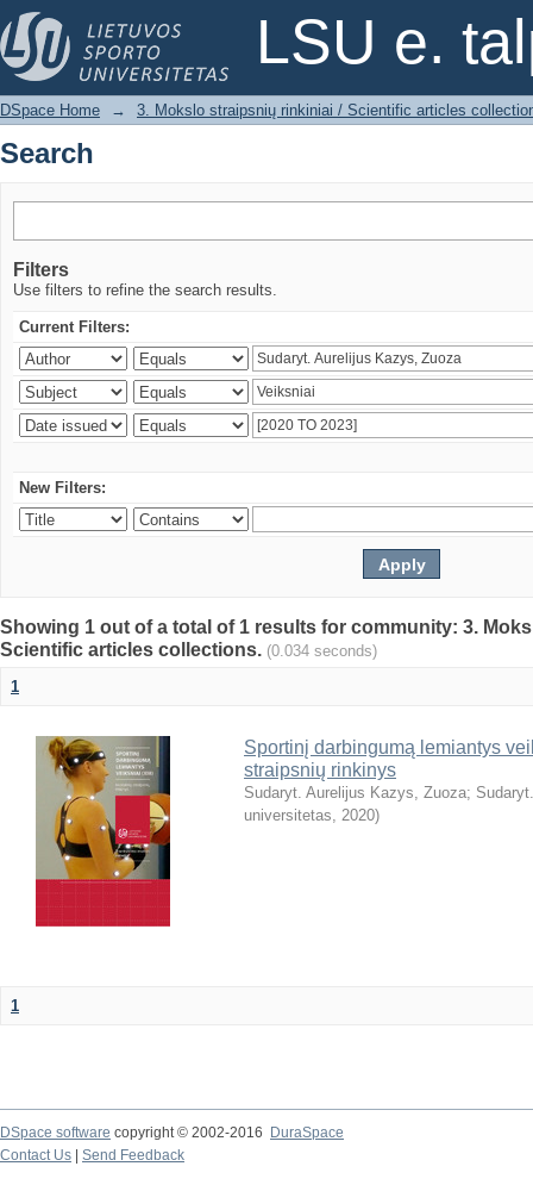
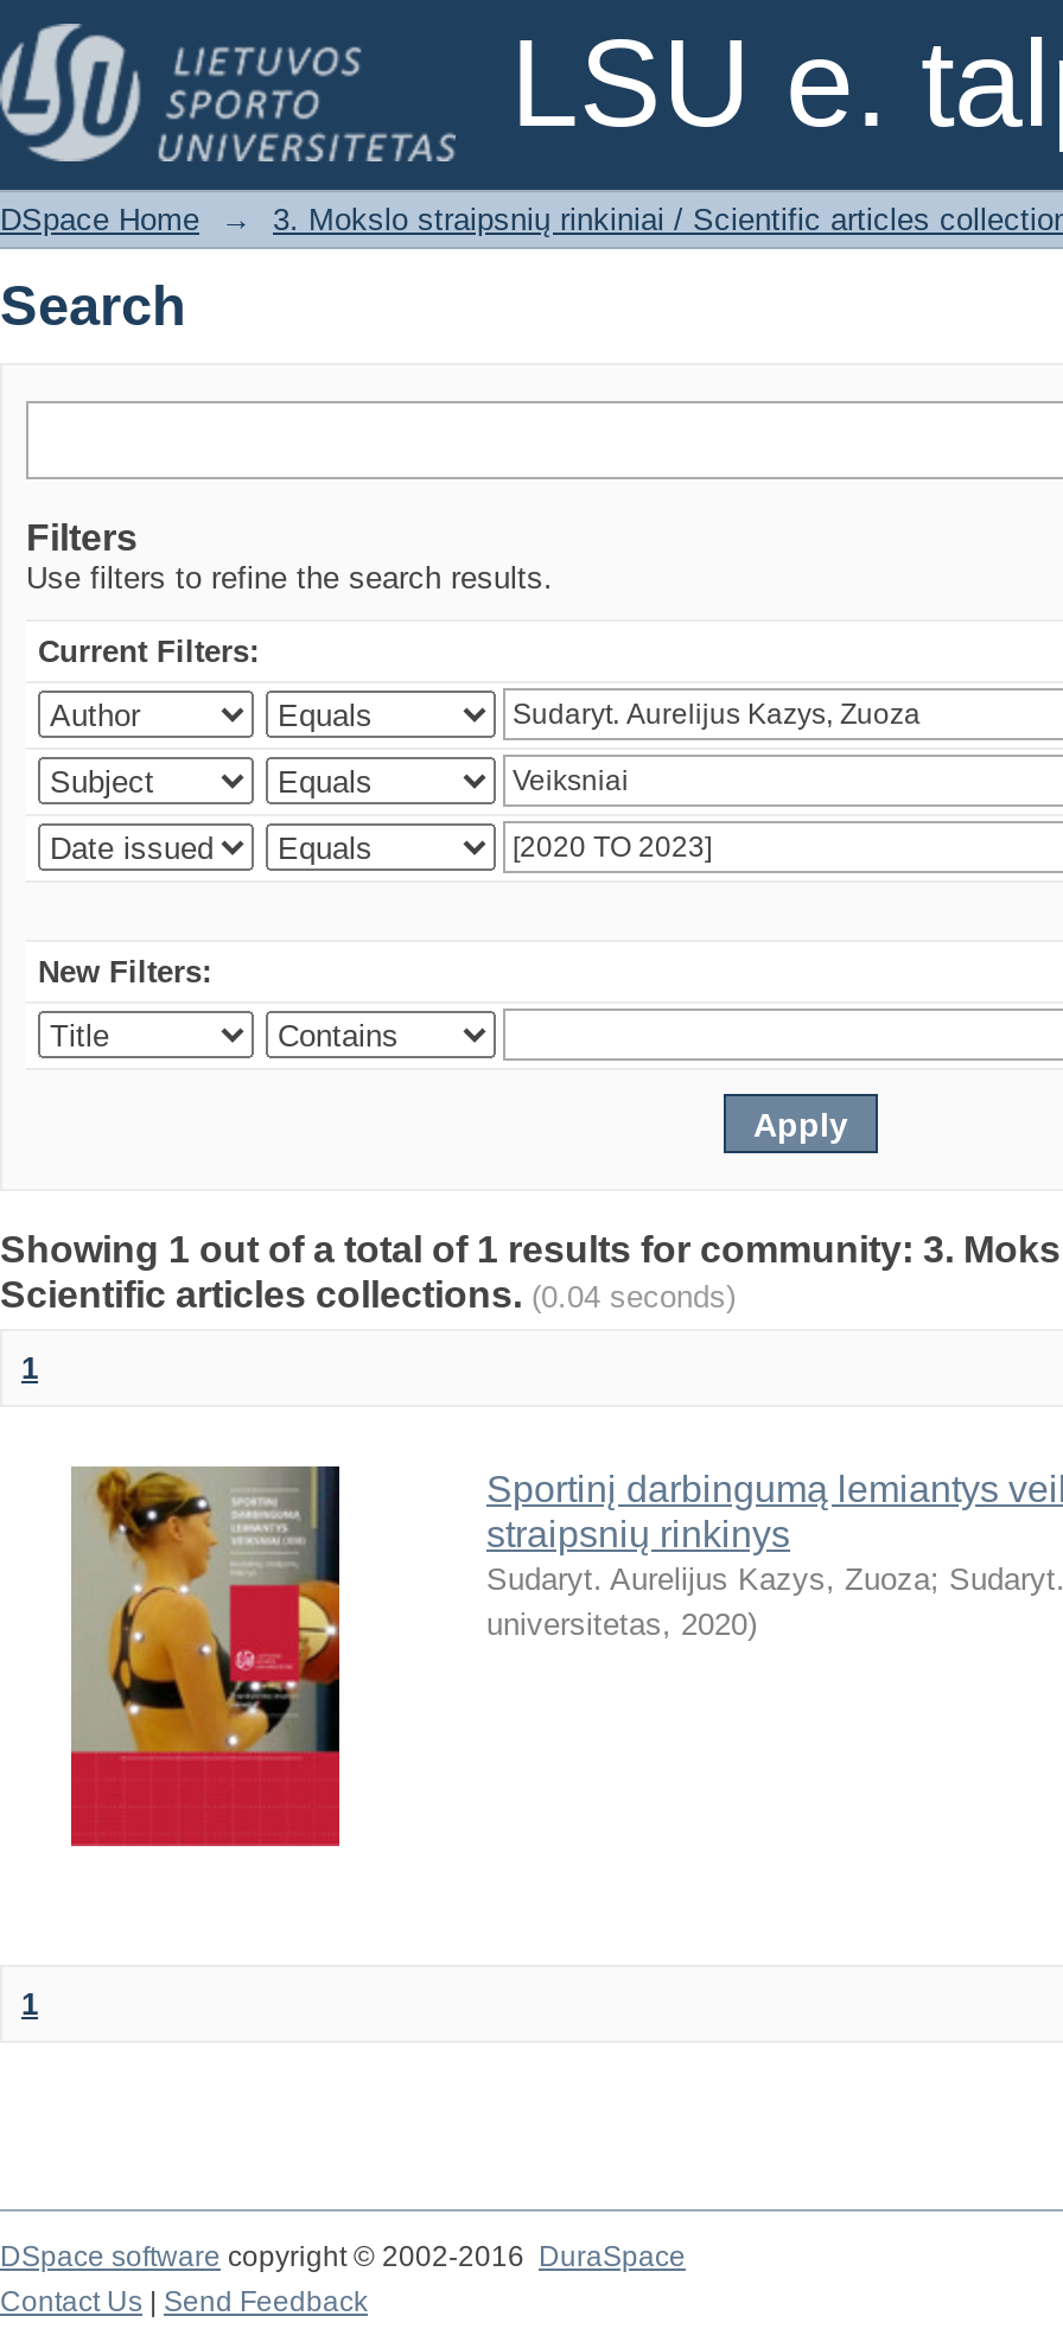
[0,640,377,660] Scientific articles collections. (0.034 seconds) -> [0,1274,736,1315] Scientific articles collections. (0.04 seconds)

